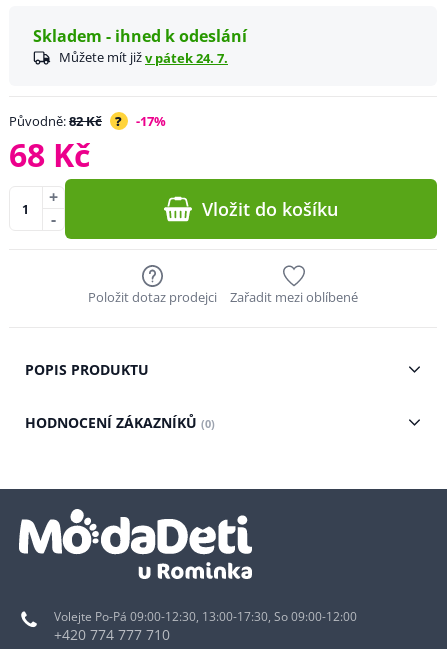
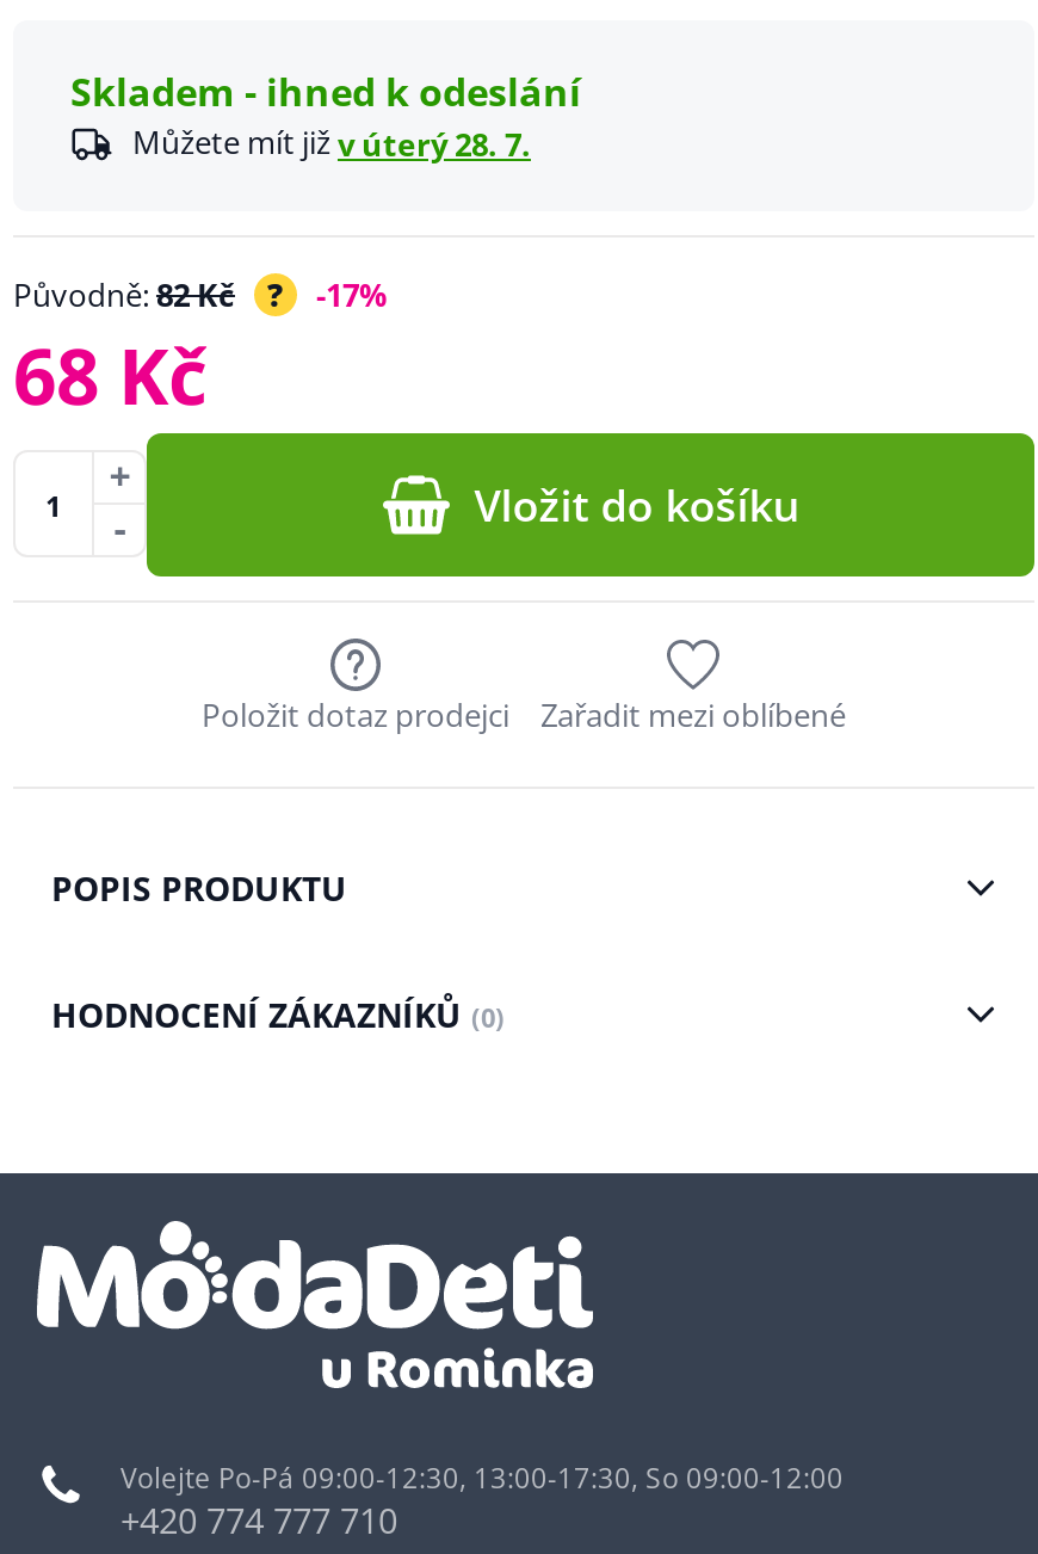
[59,48,228,67] Můžete mít již v pátek 24. 7. -> [132,121,531,166] Můžete mít již v úterý 28. 7.

